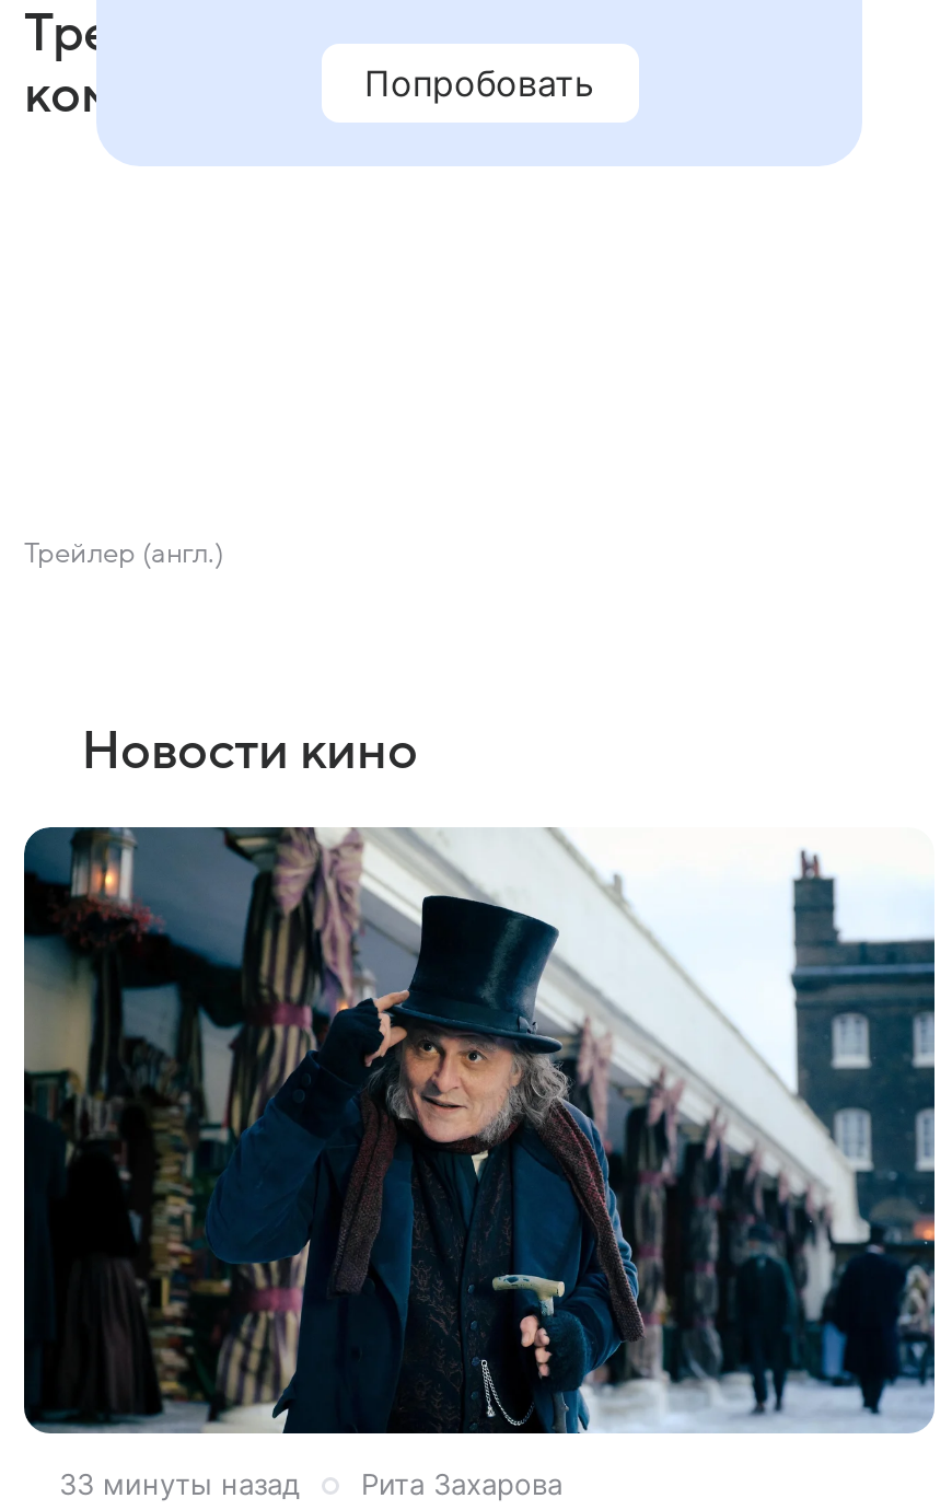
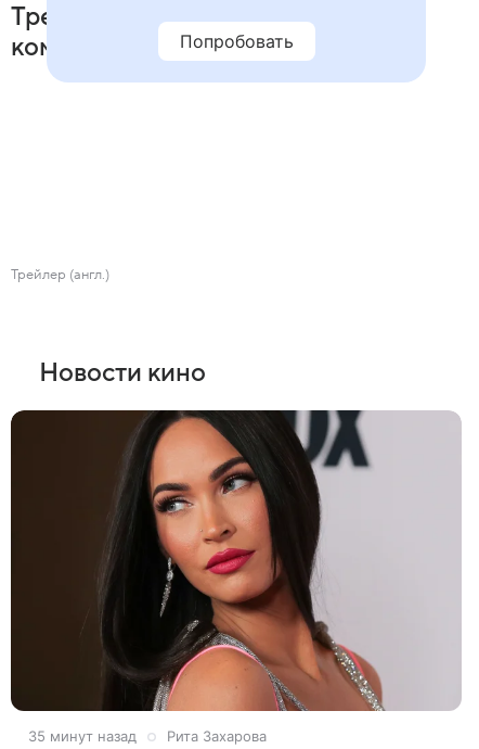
[24,825,937,1502] [image] | 33 минуты назад Рита Захарова -> [11,409,462,745] [image] | 35 минут назад Рита Захарова

